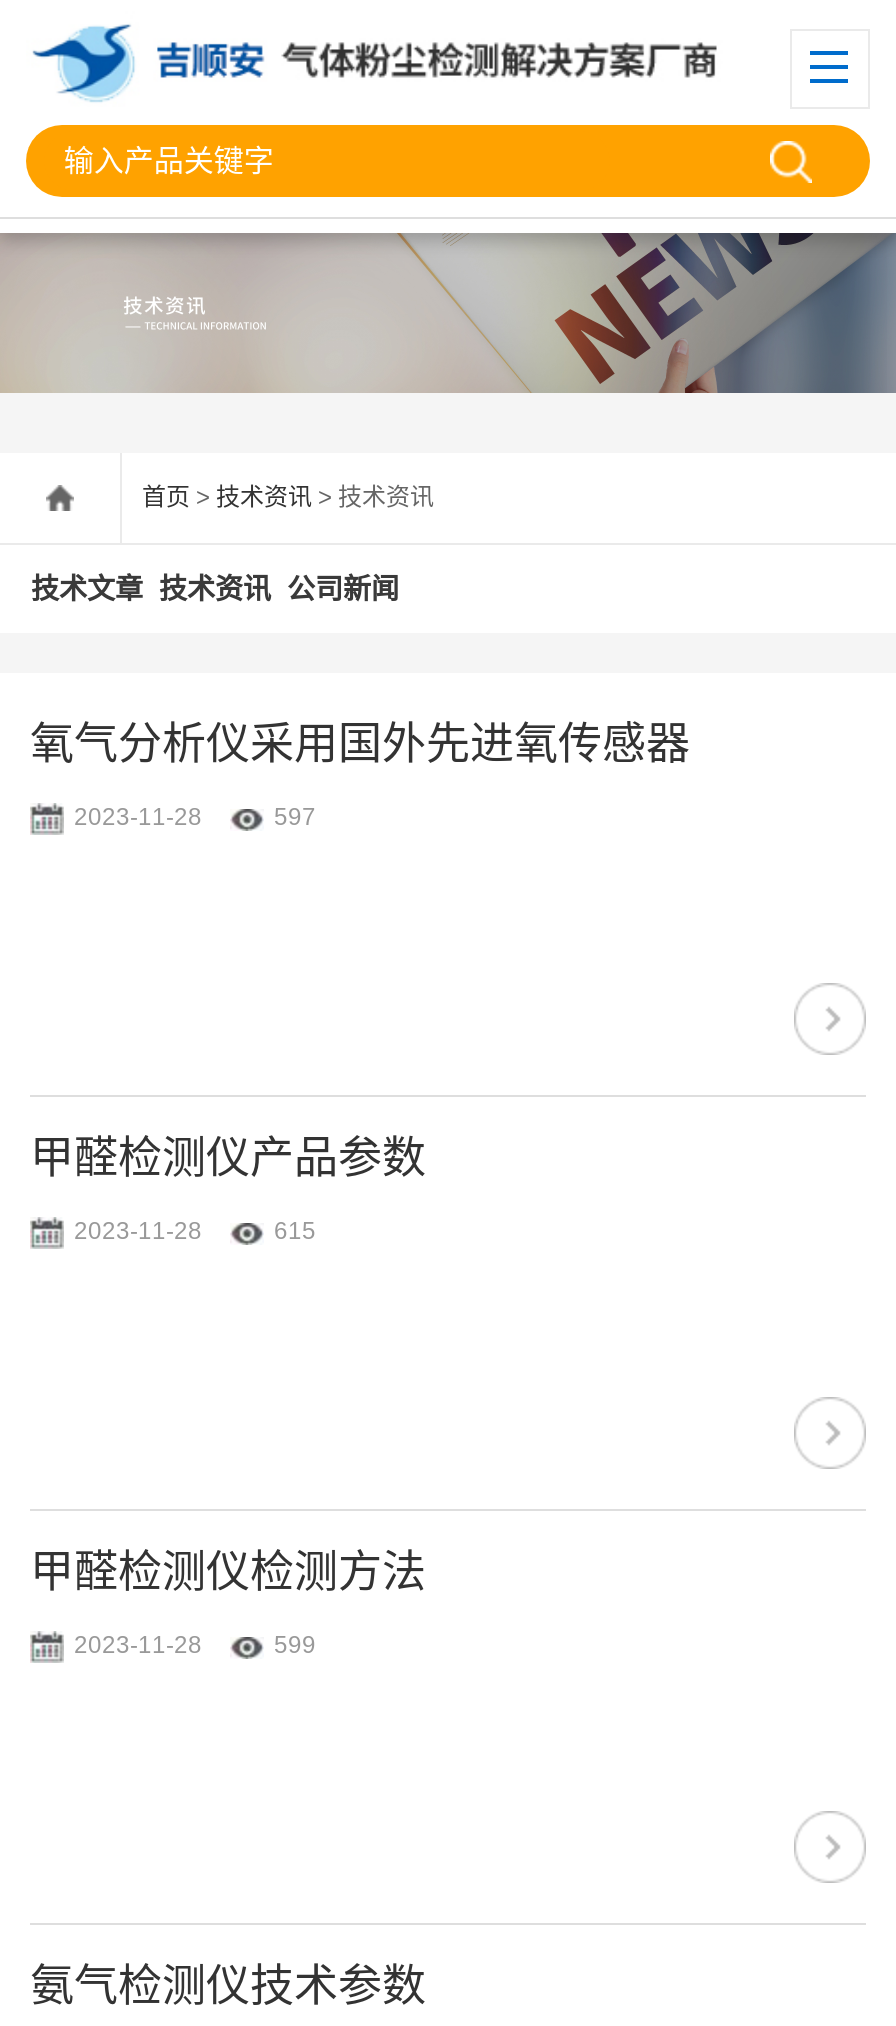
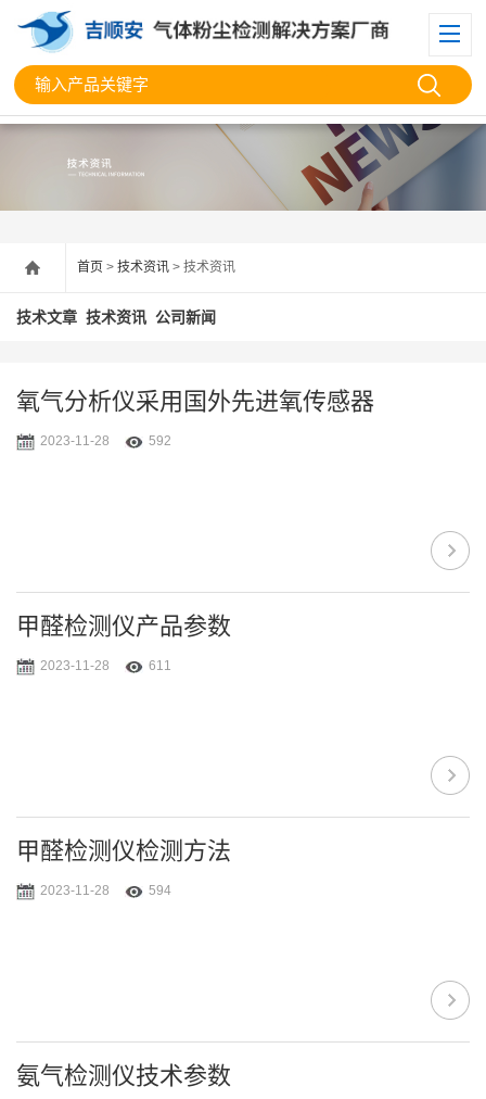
[274,803,316,831] 597 -> [149,433,171,449] 592
[274,1217,316,1245] 615 -> [149,658,171,673] 611
[274,1631,316,1659] 599 -> [149,883,171,898] 594

